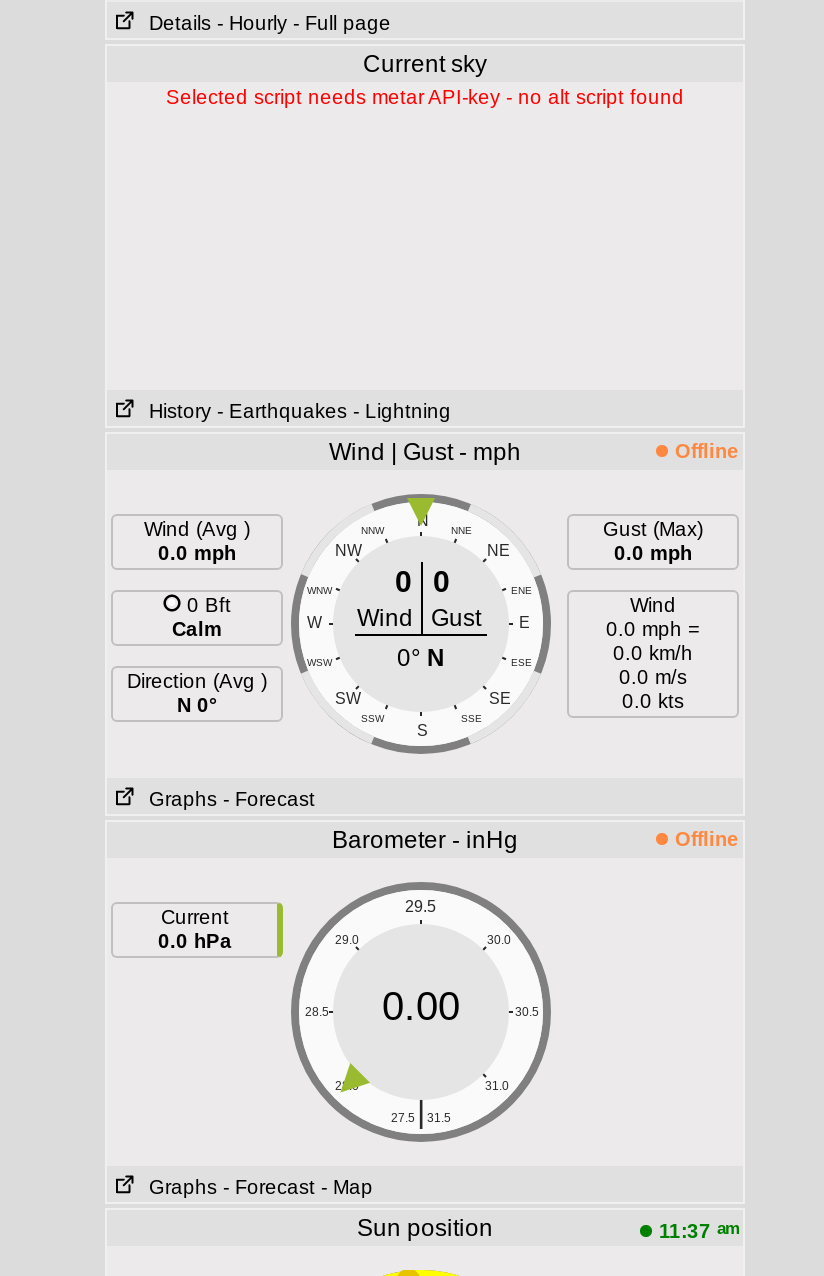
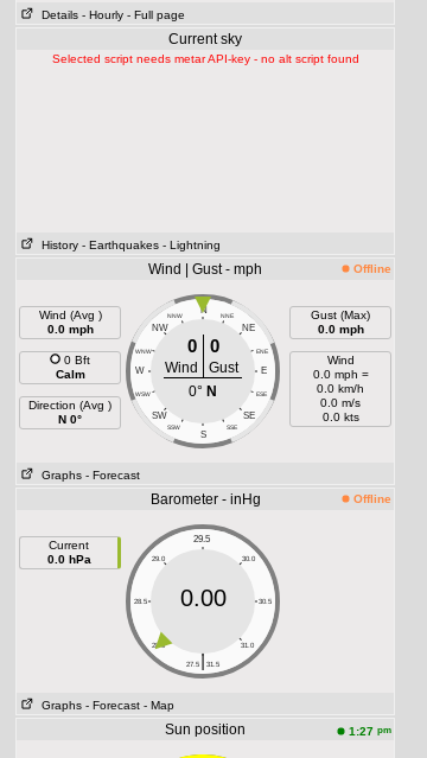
[653,1218,739,1242] 11:37 am -> [345,724,391,738] 1:27 pm

